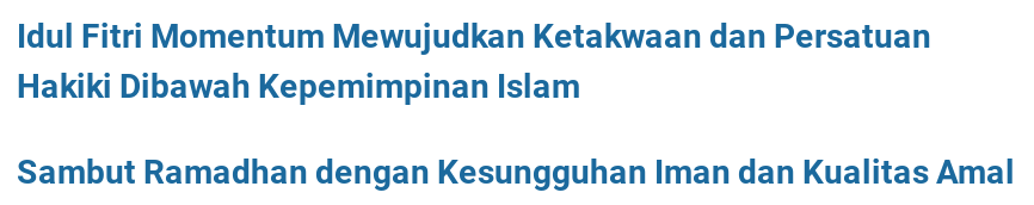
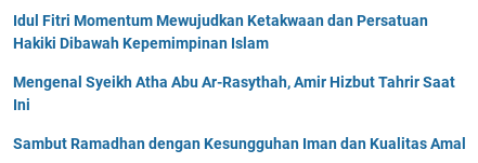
none -> [13,74,455,114] Mengenal Syeikh Atha Abu Ar-Rasythah, Amir Hizbut Tahrir Saat | Ini

